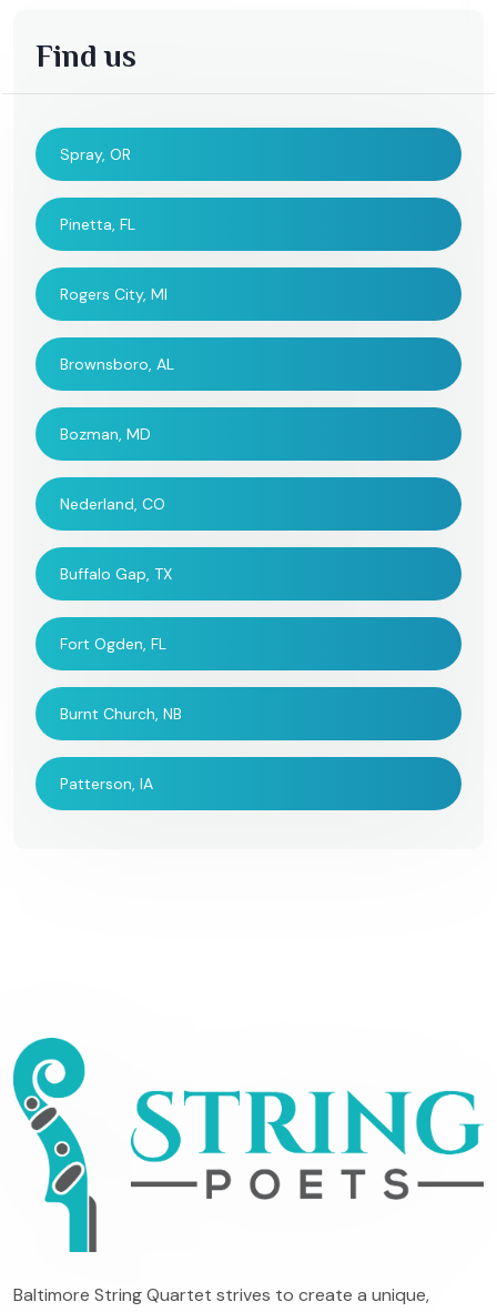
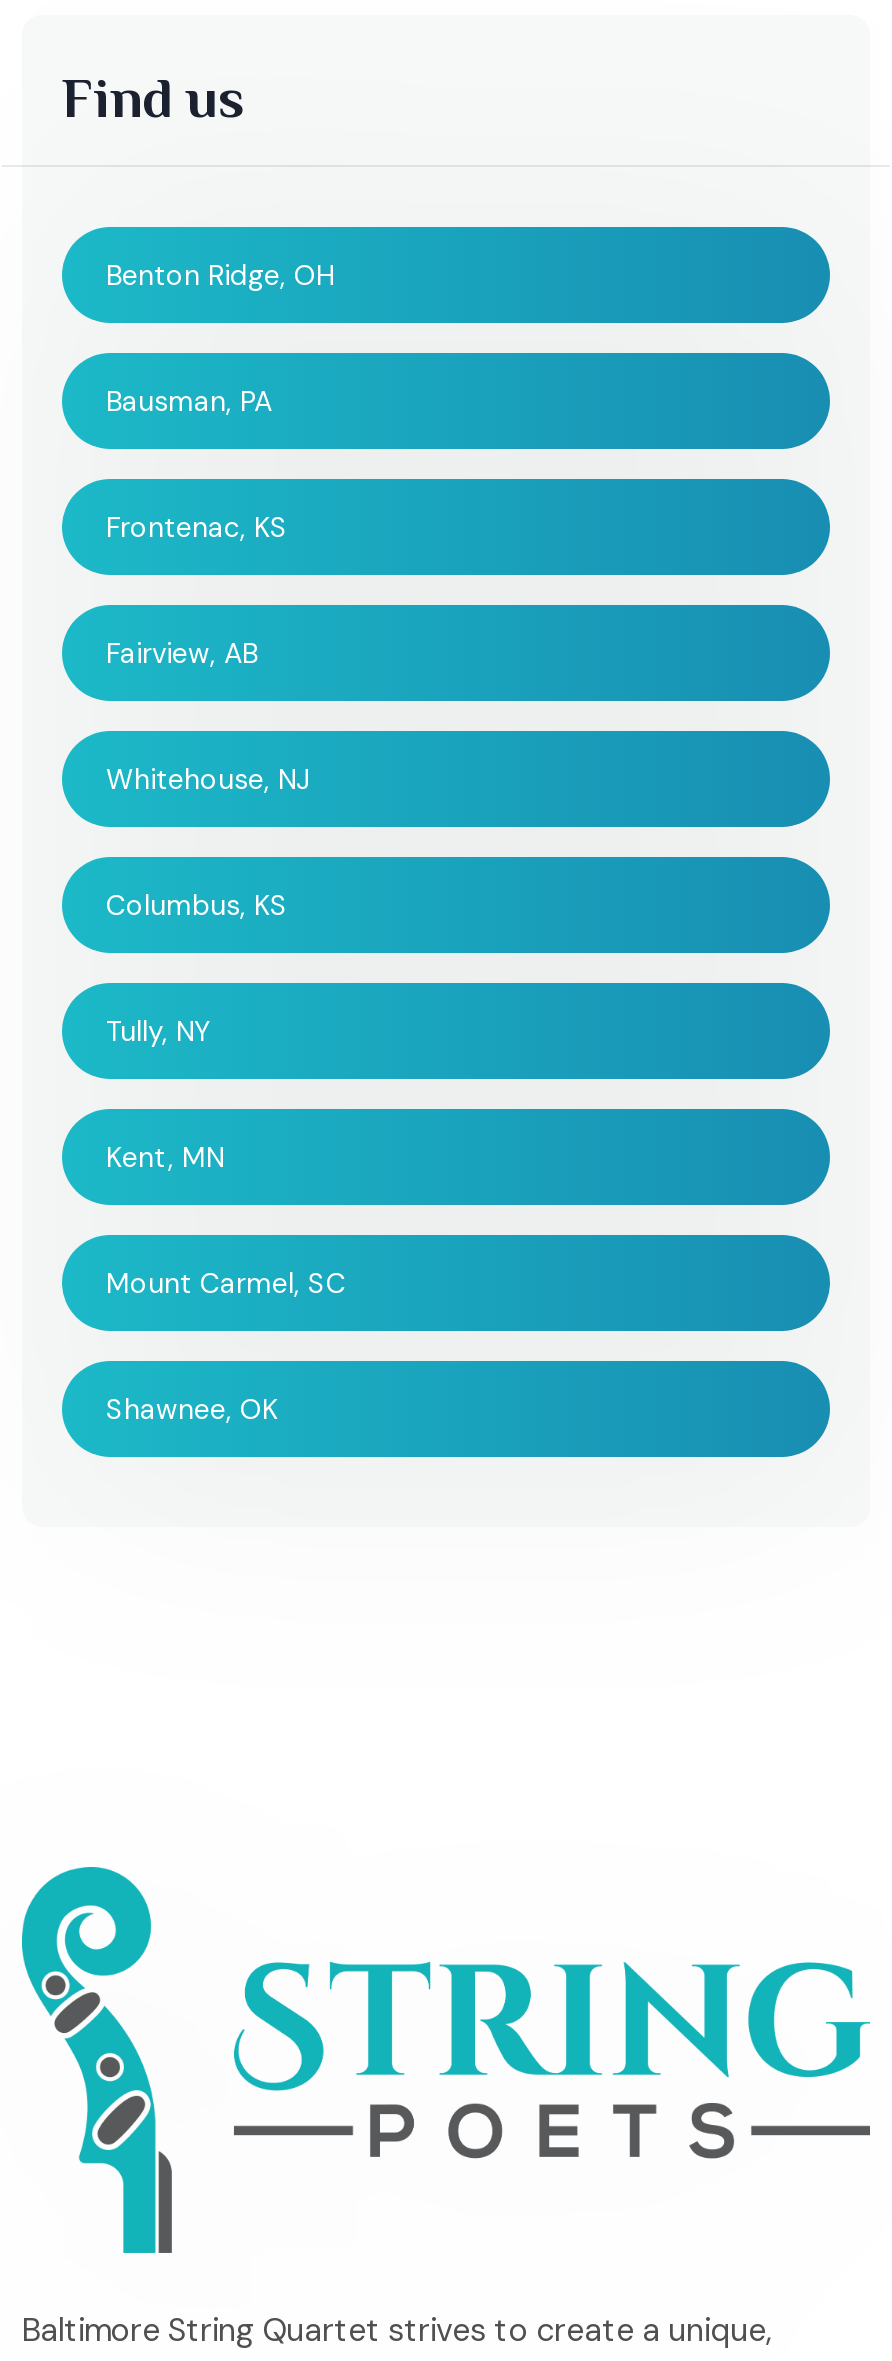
[60,144,131,164] Spray, OR -> [106,257,334,293] Benton Ridge, OH
[60,214,135,234] Pinetta, FL -> [106,383,272,419] Bausman, PA
[60,284,168,304] Rogers City, MI -> [106,509,288,545] Frontenac, KS
[60,354,174,374] Brownsboro, AL -> [106,635,258,671] Fairview, AB
[60,424,151,444] Bozman, MD -> [106,761,310,797] Whitehouse, NJ
[60,494,165,514] Nederland, CO -> [106,887,288,923] Columbus, KS
[60,564,172,584] Buffalo Gap, TX -> [106,1013,212,1049] Tully, NY
[60,634,166,654] Fort Ogden, FL -> [106,1139,224,1175] Kent, MN
[60,704,182,724] Burnt Church, NB -> [106,1265,346,1301] Mount Carmel, SC
[60,774,153,794] Patterson, IA -> [106,1391,278,1427] Shawnee, OK

